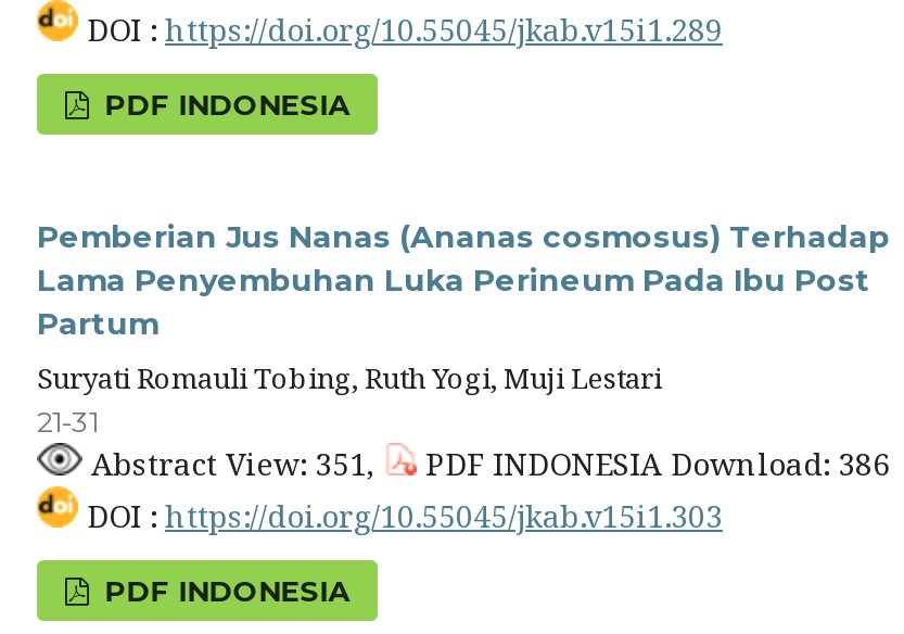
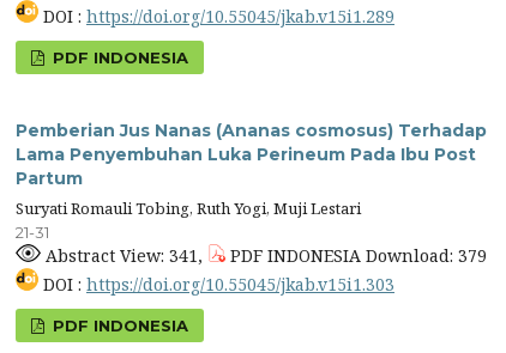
[82,442,384,483] Abstract View: 351, -> [41,244,207,266] Abstract View: 341,
[417,442,890,483] PDF INDONESIA Download: 386 -> [225,244,487,266] PDF INDONESIA Download: 379

